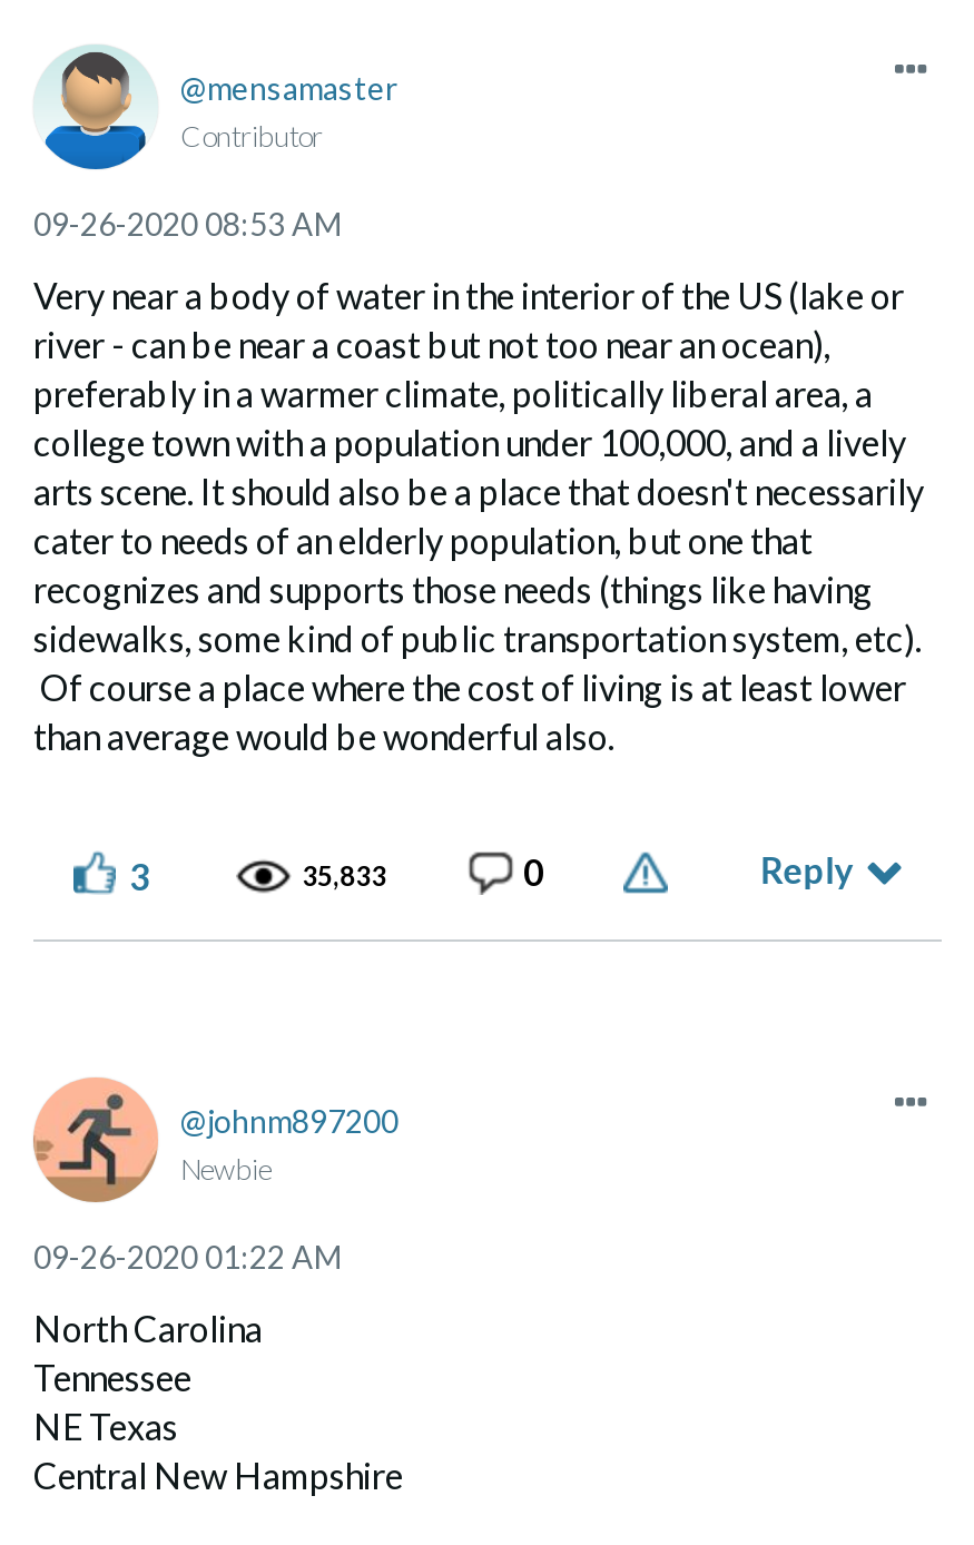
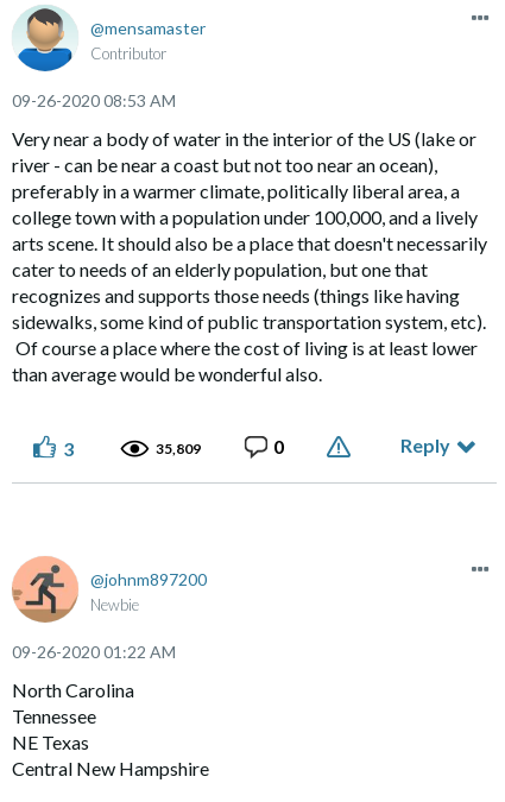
[302,859,386,892] 35,833 -> [155,439,200,457] 35,809

